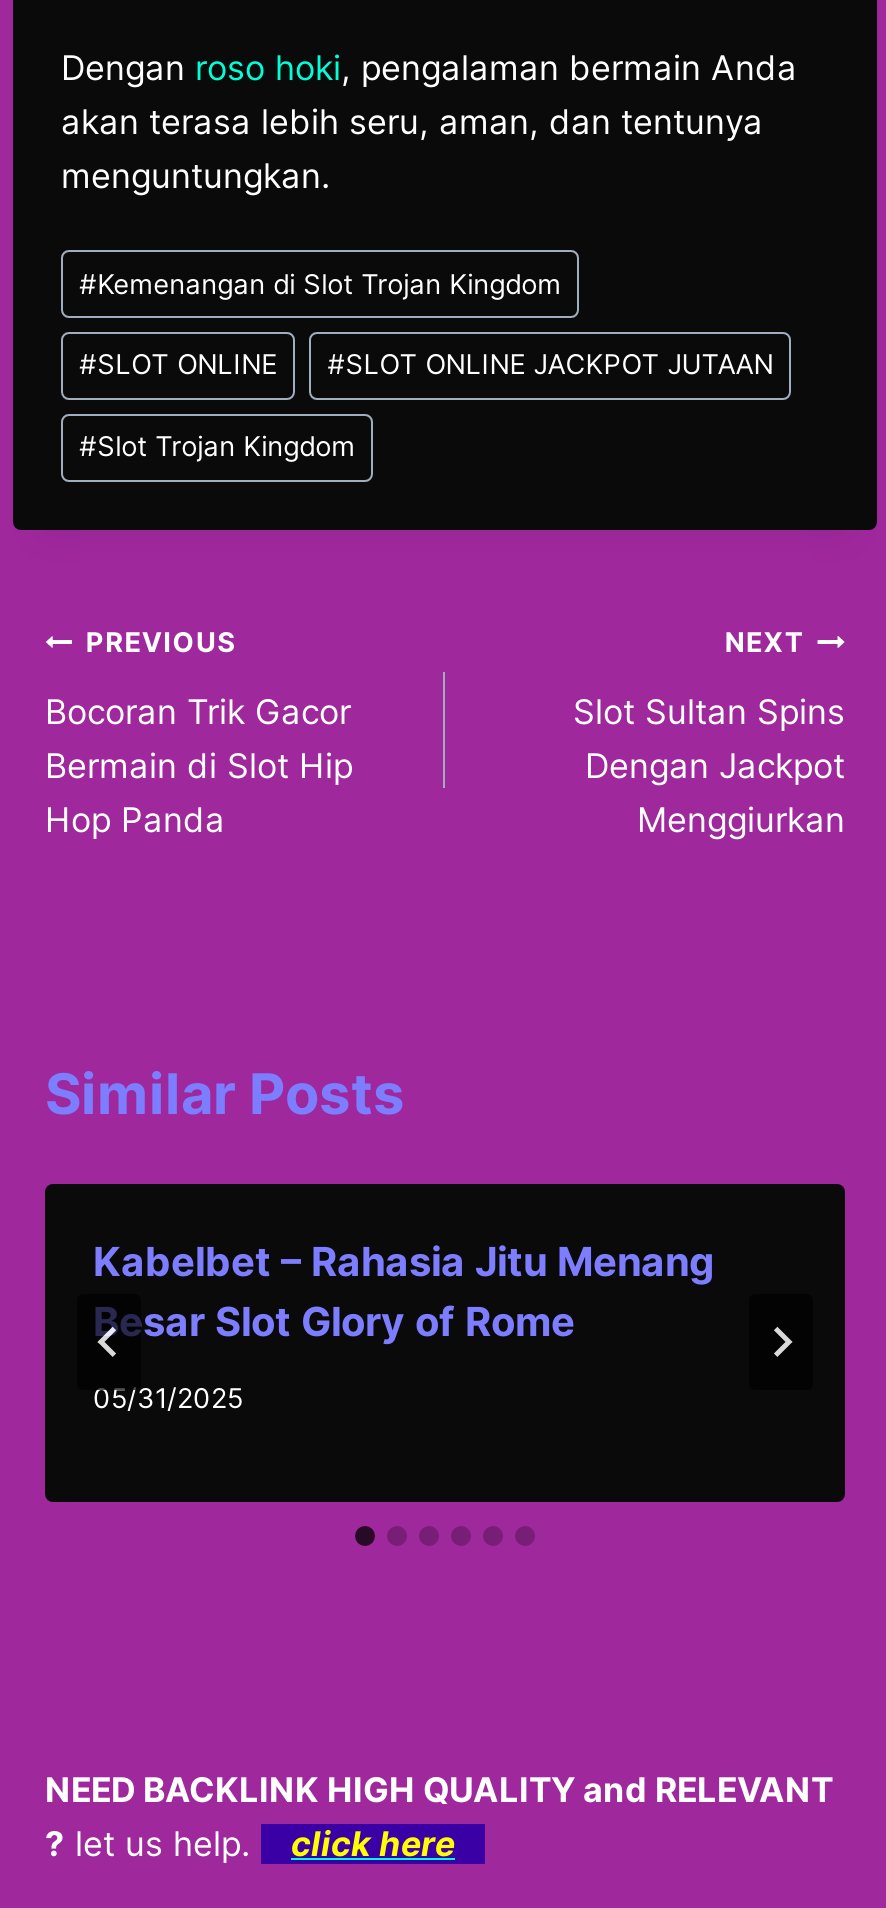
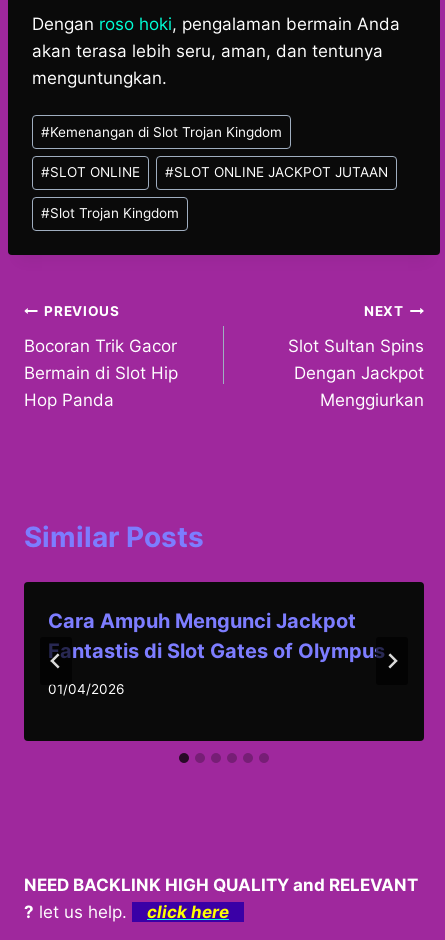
[93,1237,715,1345] Kabelbet – Rahasia Jitu Menang | Besar Slot Glory of Rome -> [48,608,385,662] Cara Ampuh Mengunci Jackpot | Fantastis di Slot Gates of Olympus
[93,1382,243,1414] 05/31/2025 -> [48,681,124,697] 01/04/2026

